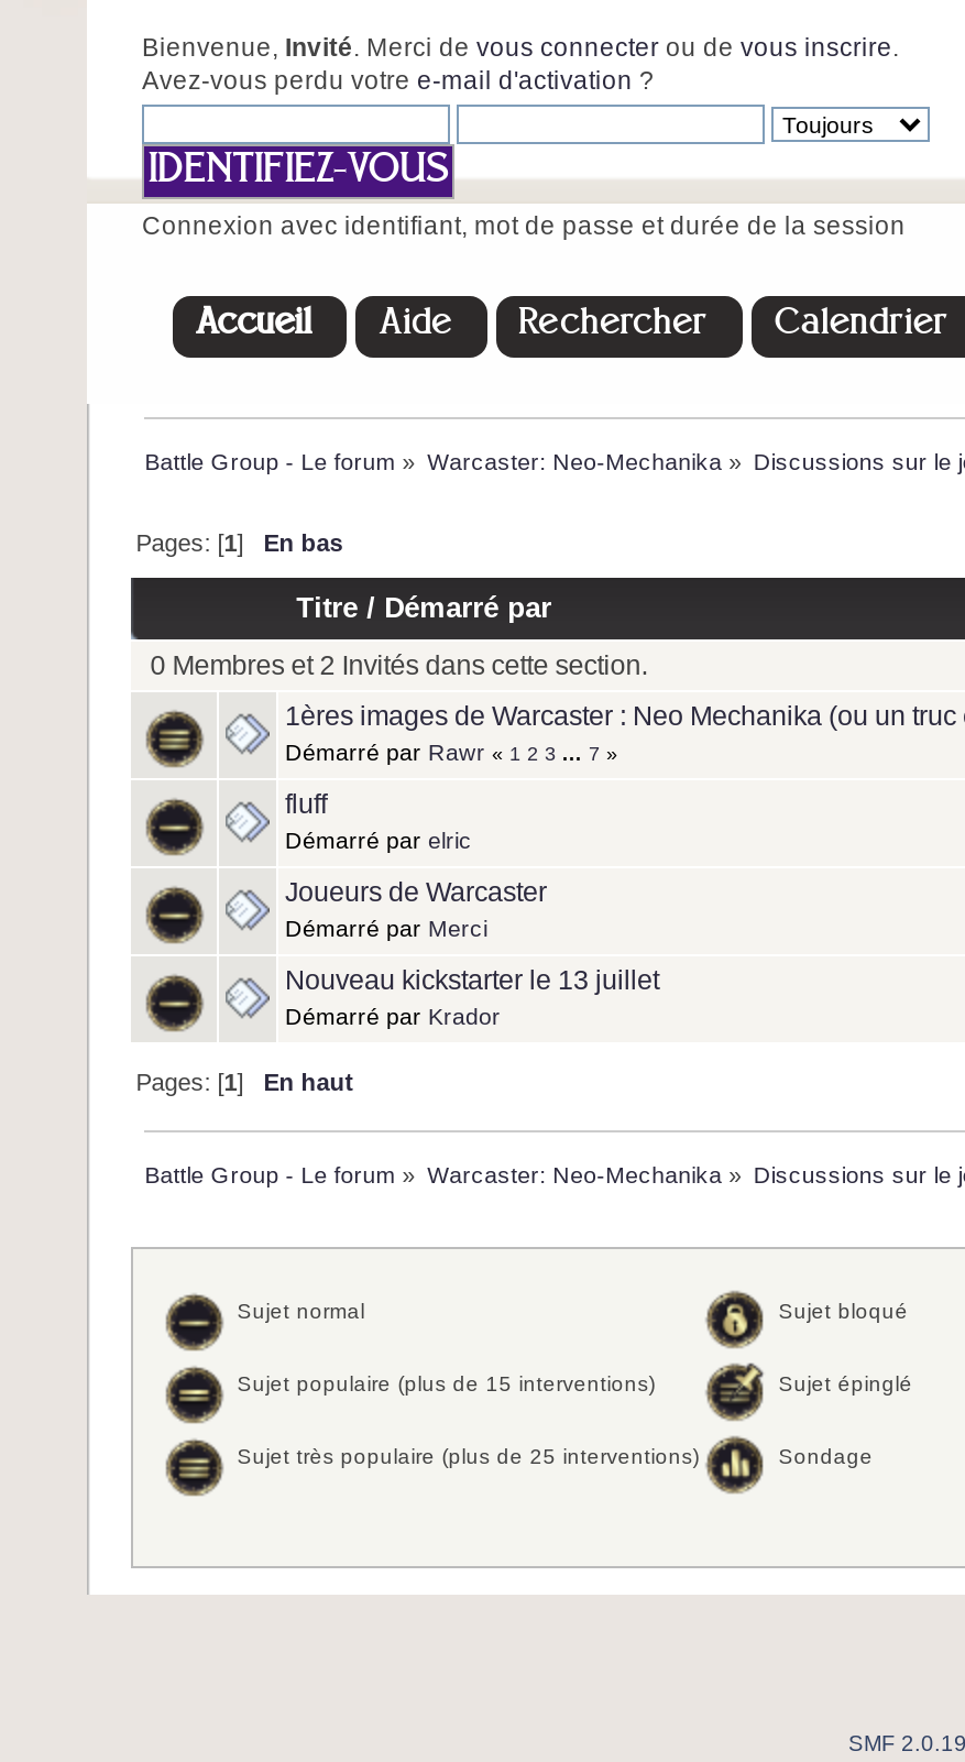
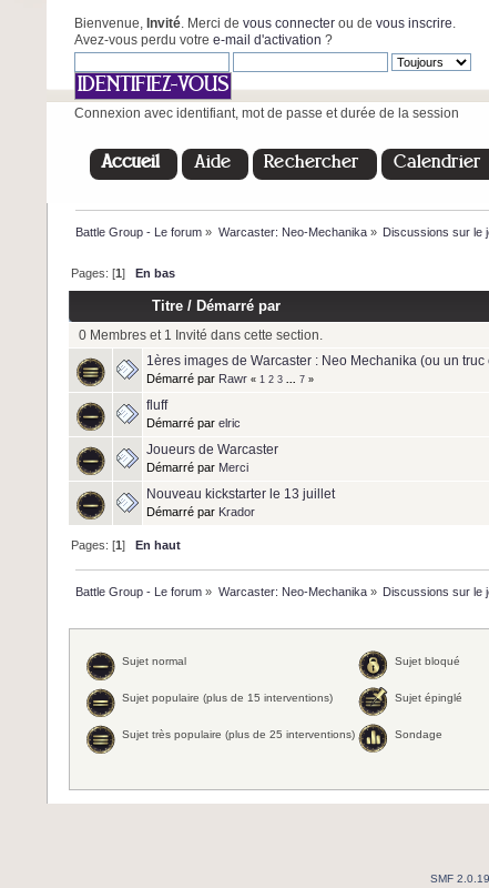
[150,650,647,681] 0 Membres et 2 Invités dans cette section. -> [78,327,322,343] 0 Membres et 1 Invité dans cette section.

